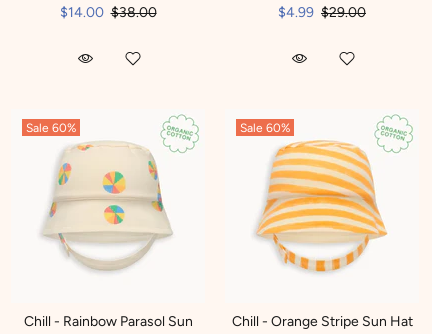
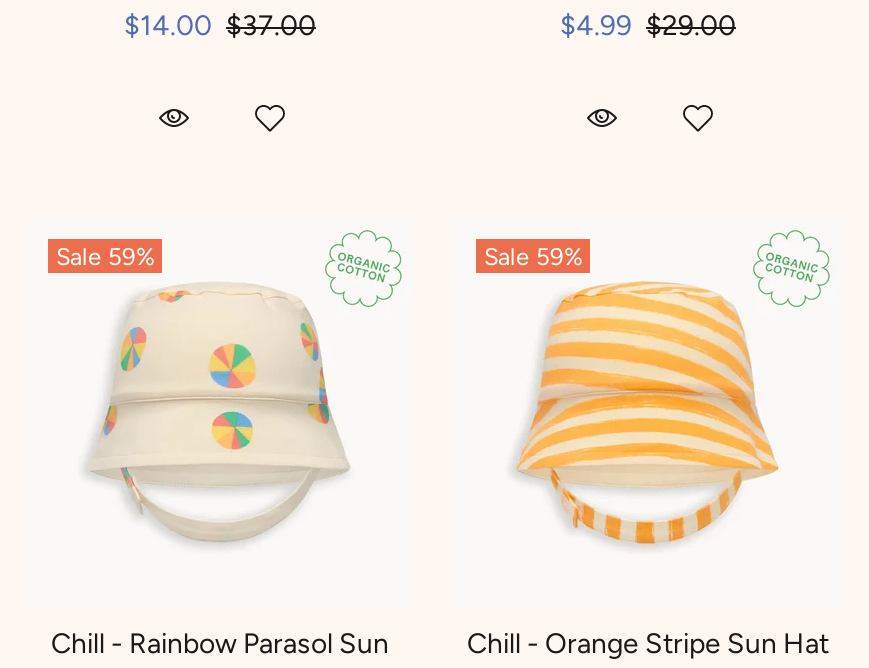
[59,4,156,21] $14.00 $38.00 -> [124,8,316,42] $14.00 $37.00
[26,121,76,135] Sale 60% -> [56,242,154,270] Sale 59%
[240,121,290,135] Sale 60% -> [484,242,582,270] Sale 59%

